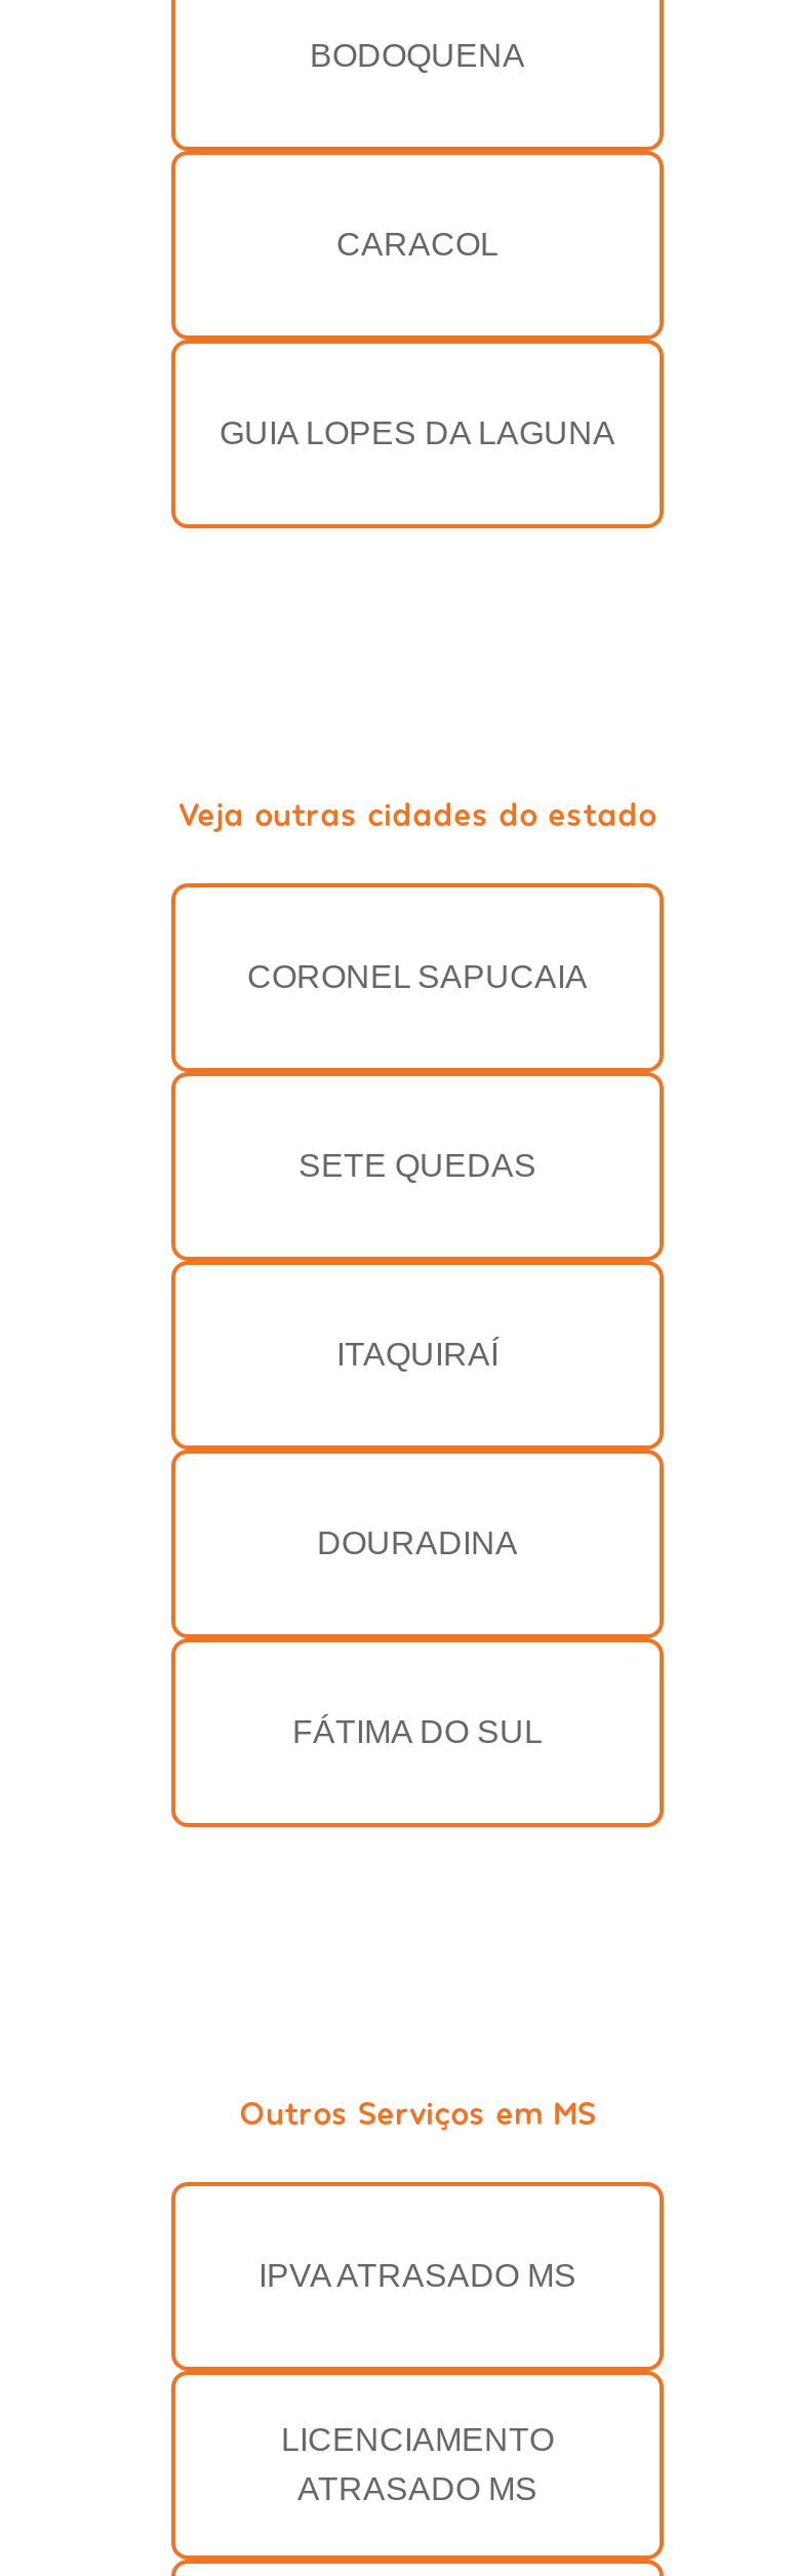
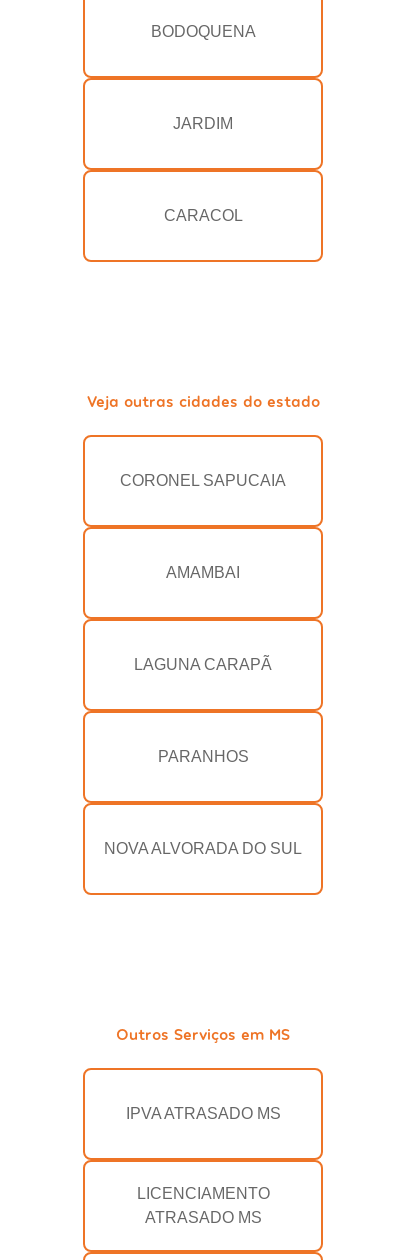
none -> [173,115,233,132] JARDIM
moved [336,227,499,262] -> [163,207,242,224]: CARACOL
[220,416,615,451] GUIA LOPES DA LAGUNA -> none
[298,1148,536,1183] SETE QUEDAS -> [166,564,240,581] AMAMBAI
[336,1337,499,1372] ITAQUIRAÍ -> [134,656,272,673] LAGUNA CARAPÃ
[317,1526,518,1561] DOURADINA -> [157,748,248,765] PARANHOS
[292,1715,543,1750] FÁTIMA DO SUL -> [104,840,302,857] NOVA ALVORADA DO SUL

